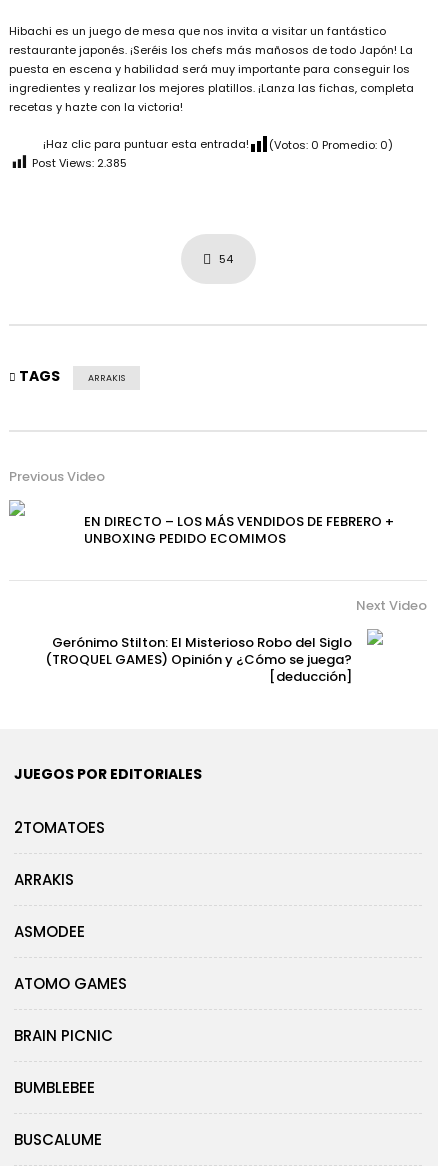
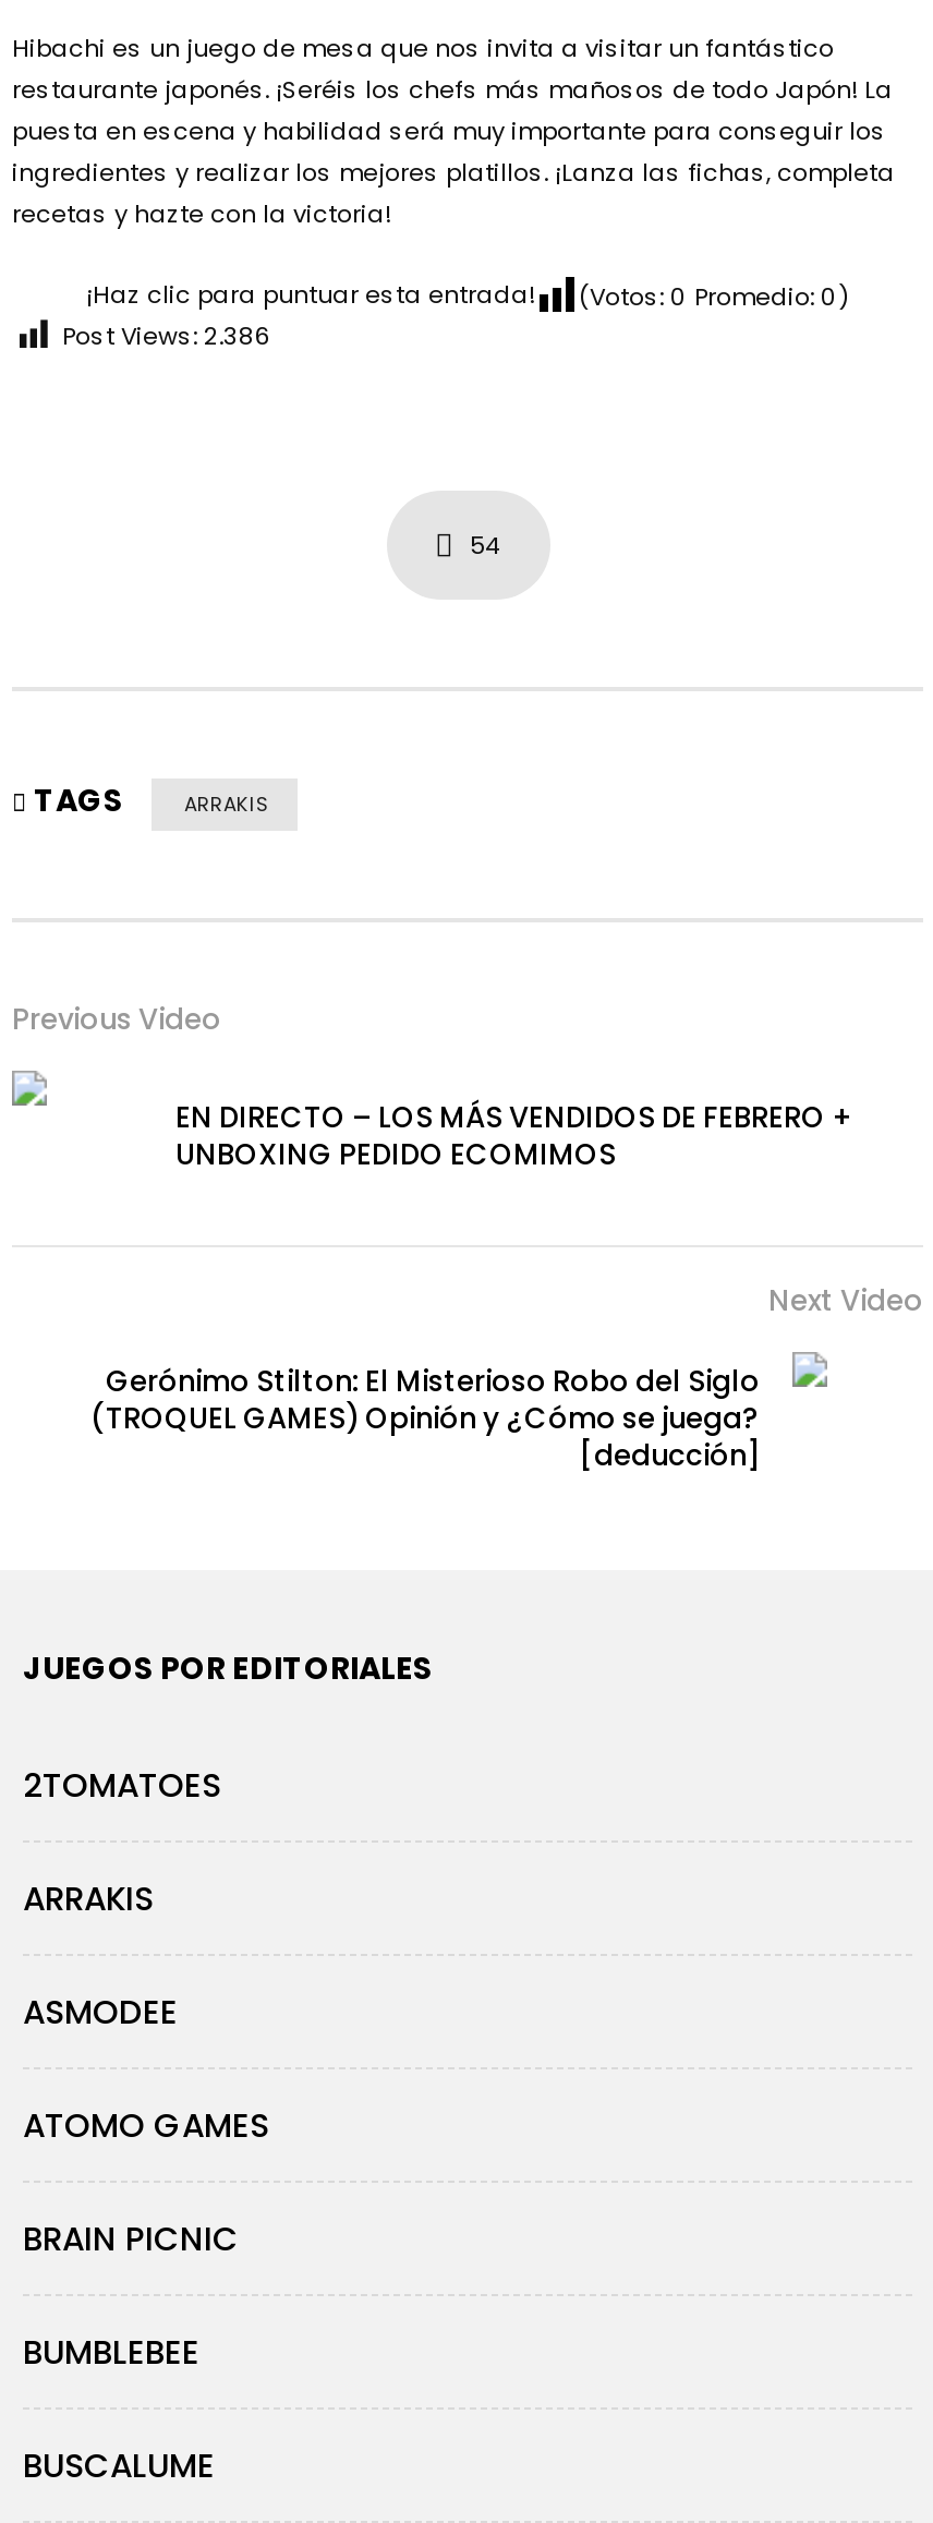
[32,155,127,171] Post Views: 2.385 -> [62,318,271,353] Post Views: 2.386

